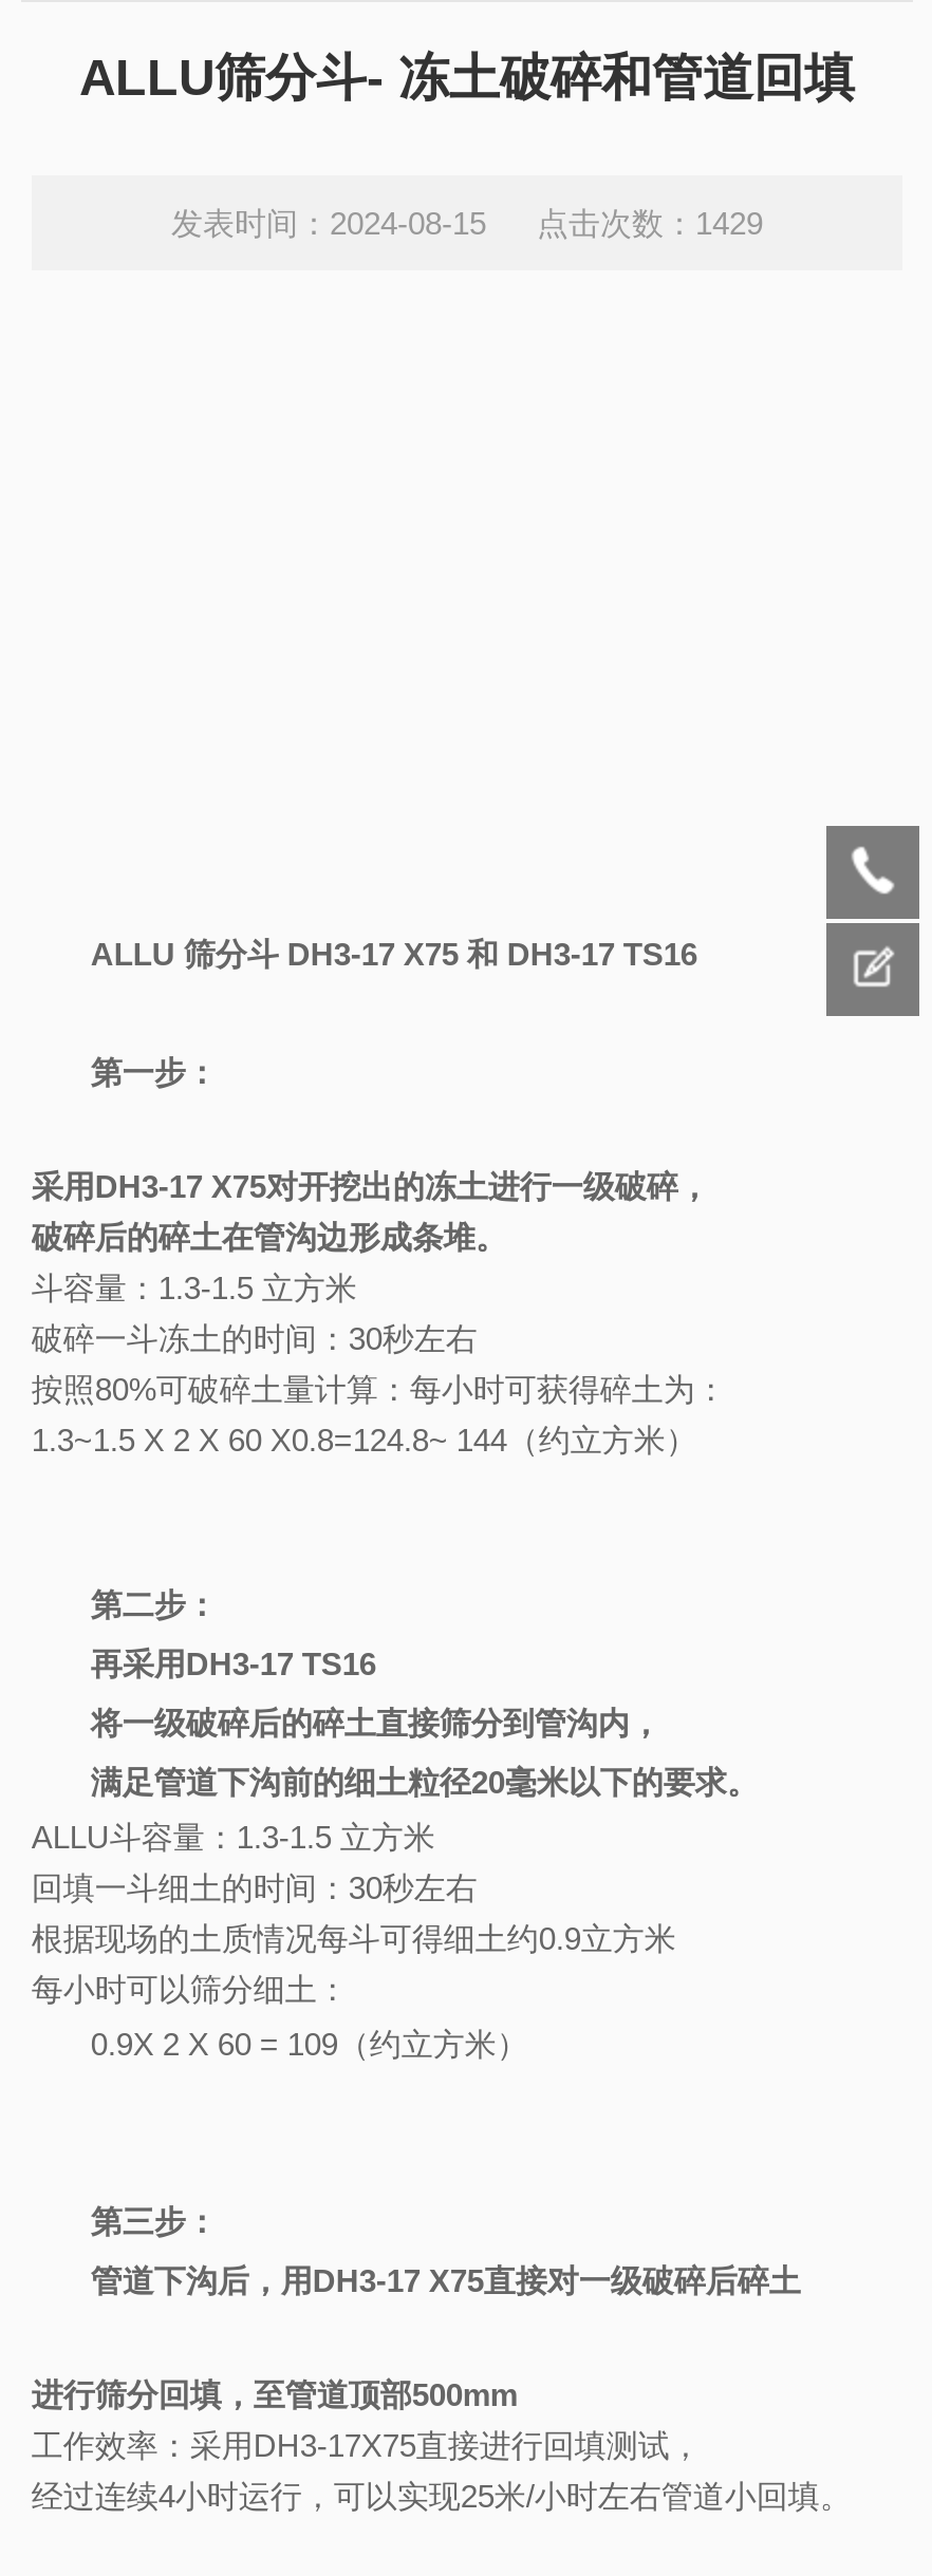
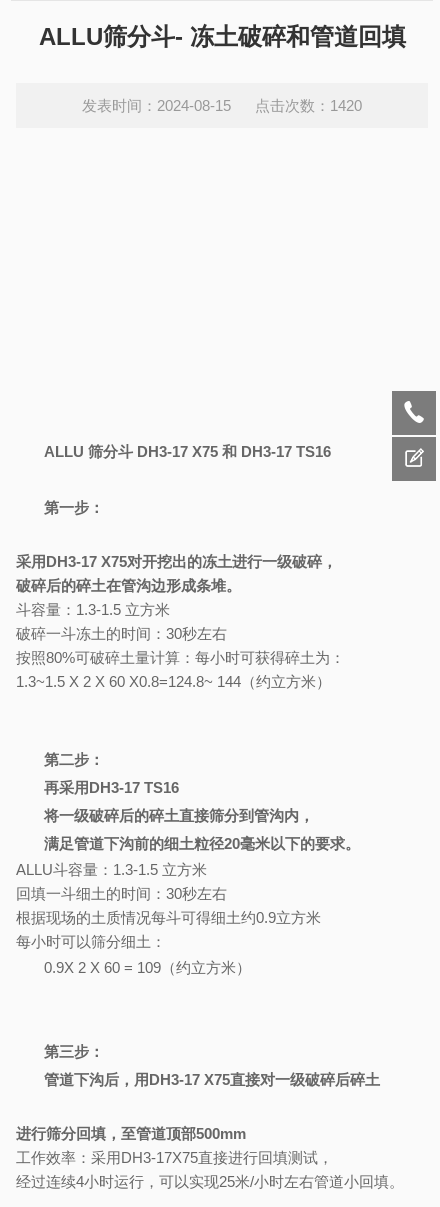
[171,205,763,241] 发表时间：2024-08-15 点击次数：1429 -> [82,97,362,114] 发表时间：2024-08-15 点击次数：1420

